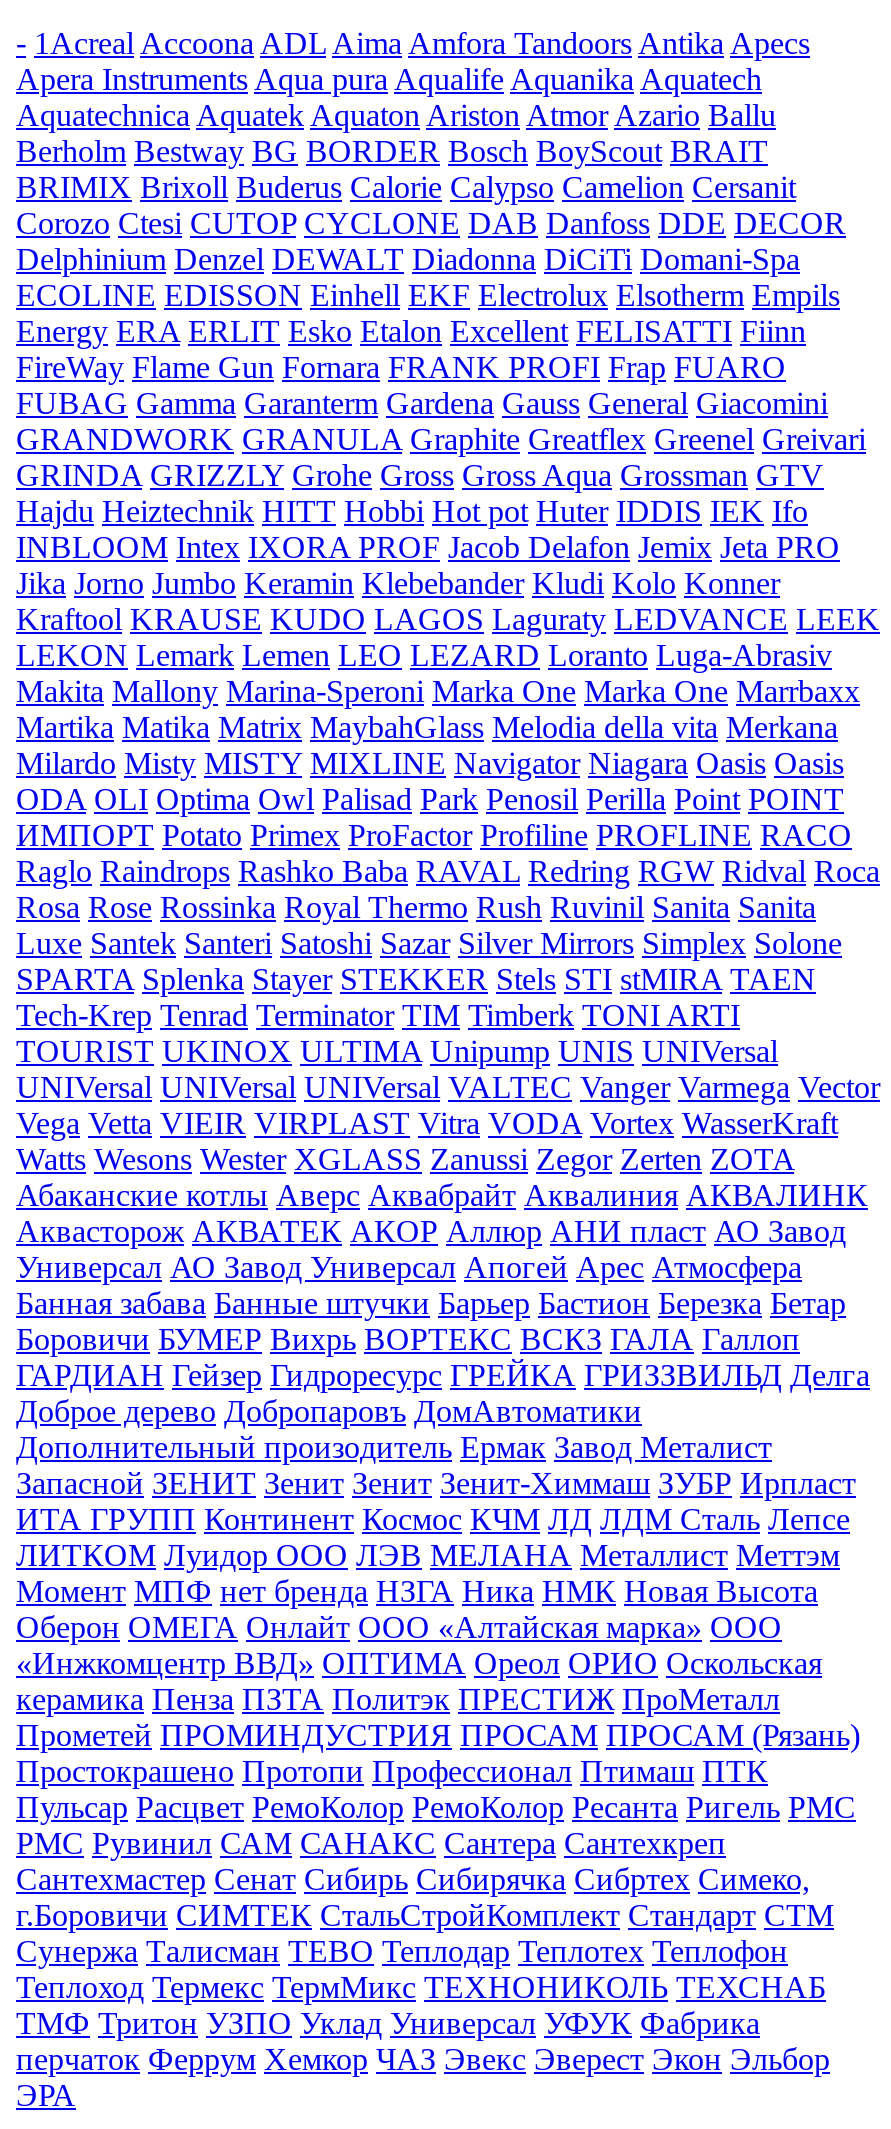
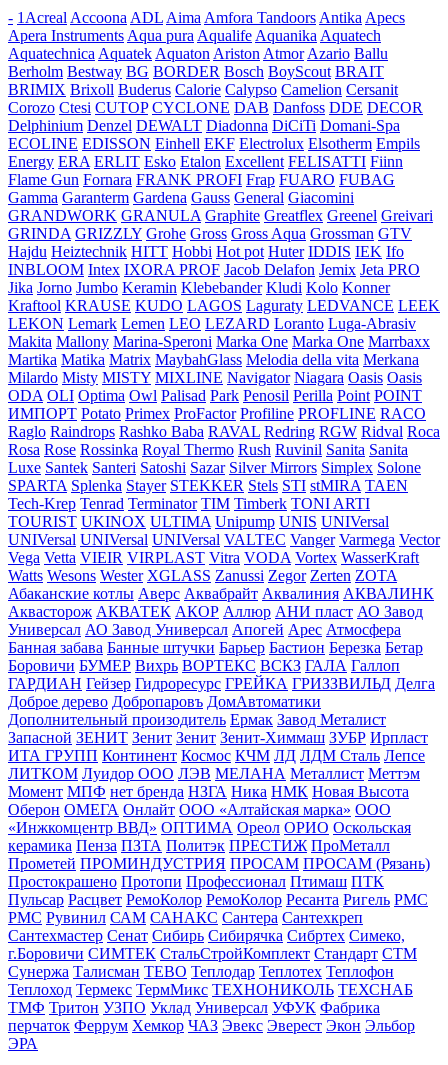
[16,350,828,420] FireWay Flame Gun Fornara FRANK PROFI Frap FUARO | FUBAG Gamma Garanterm Gardena Gauss General Giacomini -> [8,171,395,206] Flame Gun Fornara FRANK PROFI Frap FUARO FUBAG | Gamma Garanterm Gardena Gauss General Giacomini

